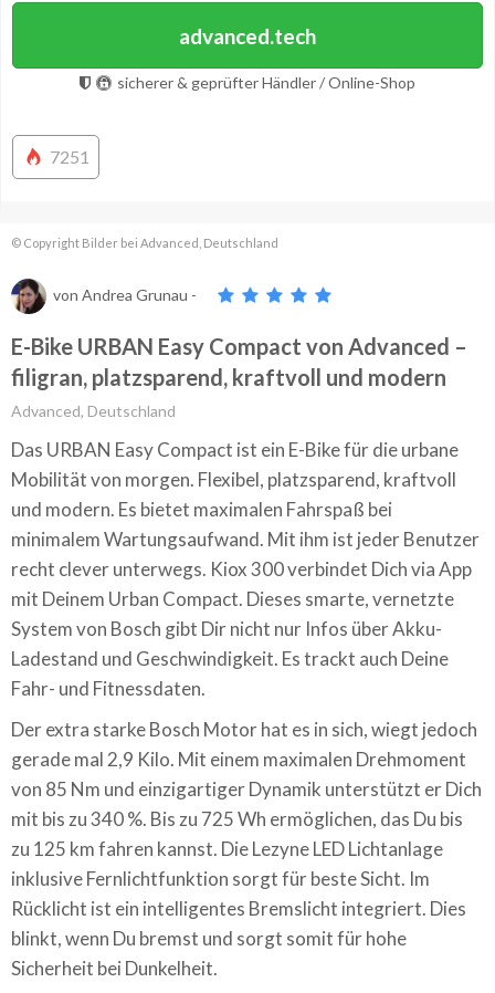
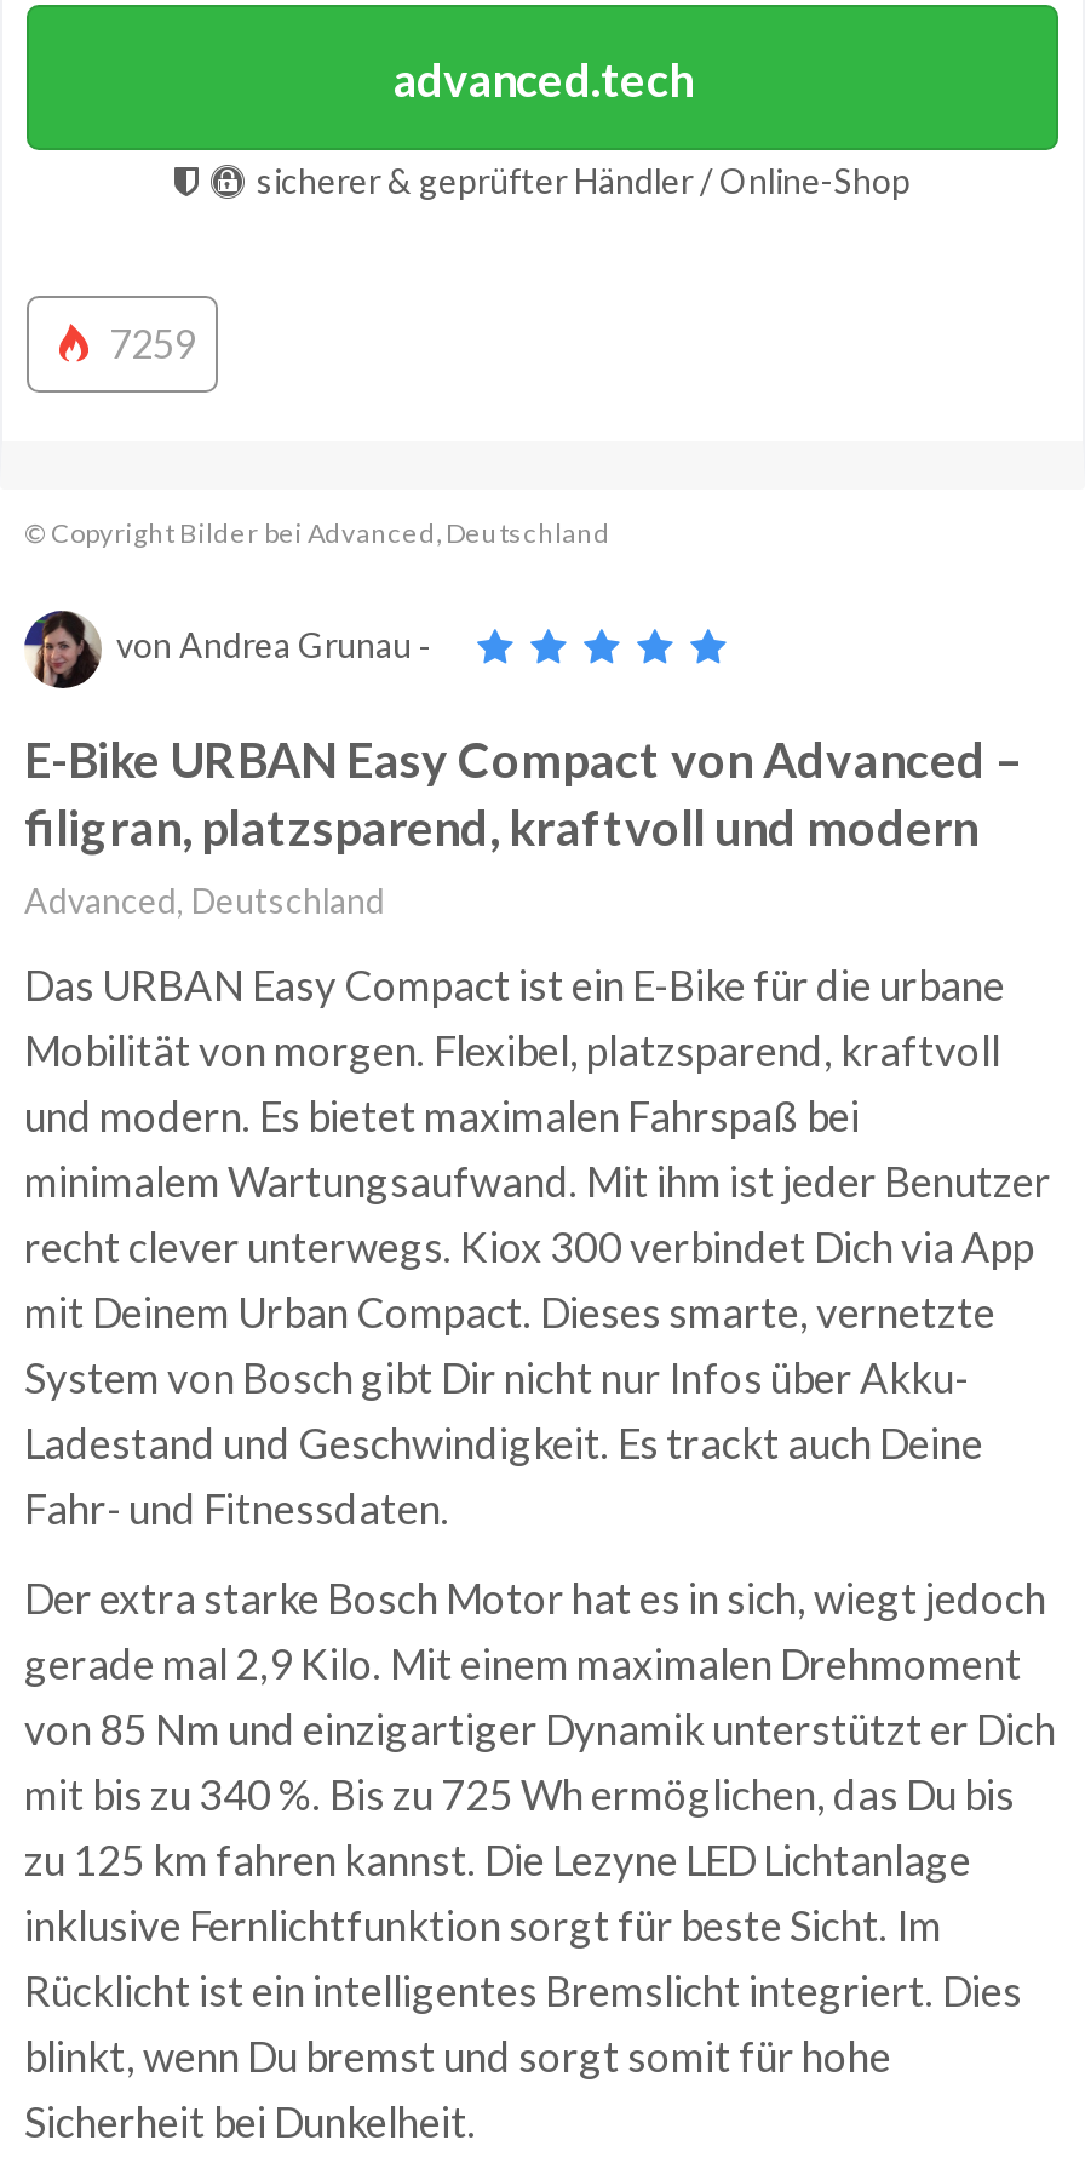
[50,146,89,167] 7251 -> [109,320,196,366] 7259

